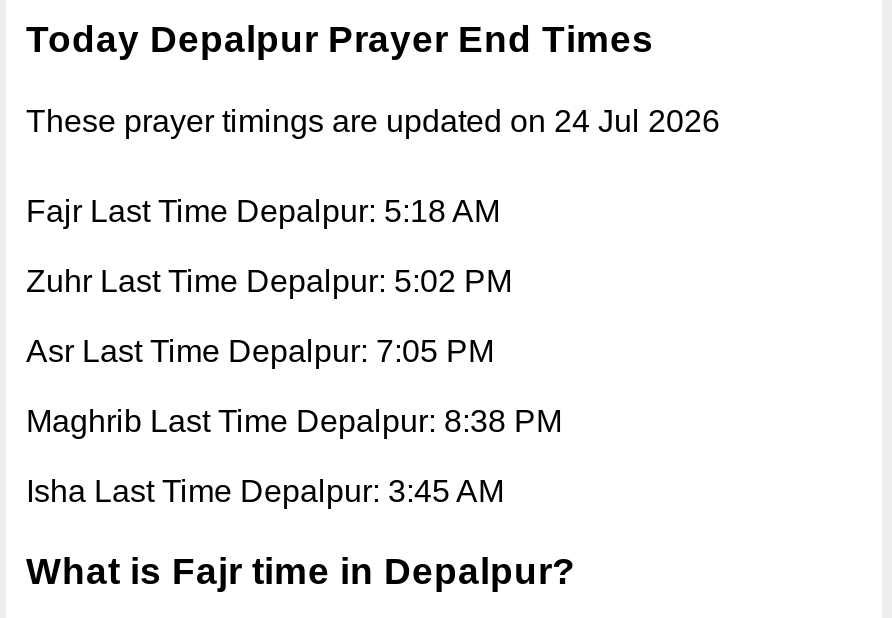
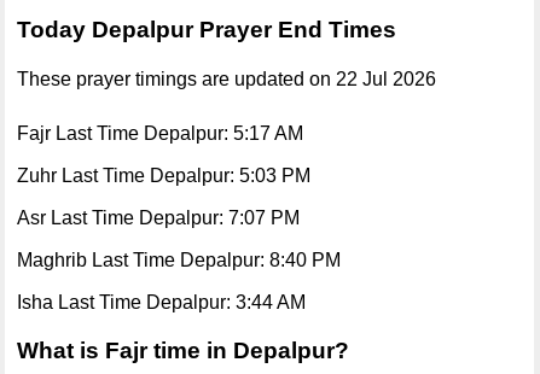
[26,104,720,138] These prayer timings are updated on 24 Jul 2026 -> [17,69,436,89] These prayer timings are updated on 22 Jul 2026
[26,194,500,228] Fajr Last Time Depalpur: 5:18 AM -> [17,123,303,144] Fajr Last Time Depalpur: 5:17 AM
[26,264,512,298] Zuhr Last Time Depalpur: 5:02 PM -> [17,165,310,186] Zuhr Last Time Depalpur: 5:03 PM
[26,334,494,368] Asr Last Time Depalpur: 7:05 PM -> [17,208,300,228] Asr Last Time Depalpur: 7:07 PM
[26,404,562,438] Maghrib Last Time Depalpur: 8:38 PM -> [17,250,341,270] Maghrib Last Time Depalpur: 8:40 PM
[26,474,504,508] Isha Last Time Depalpur: 3:45 AM -> [17,292,306,312] Isha Last Time Depalpur: 3:44 AM

